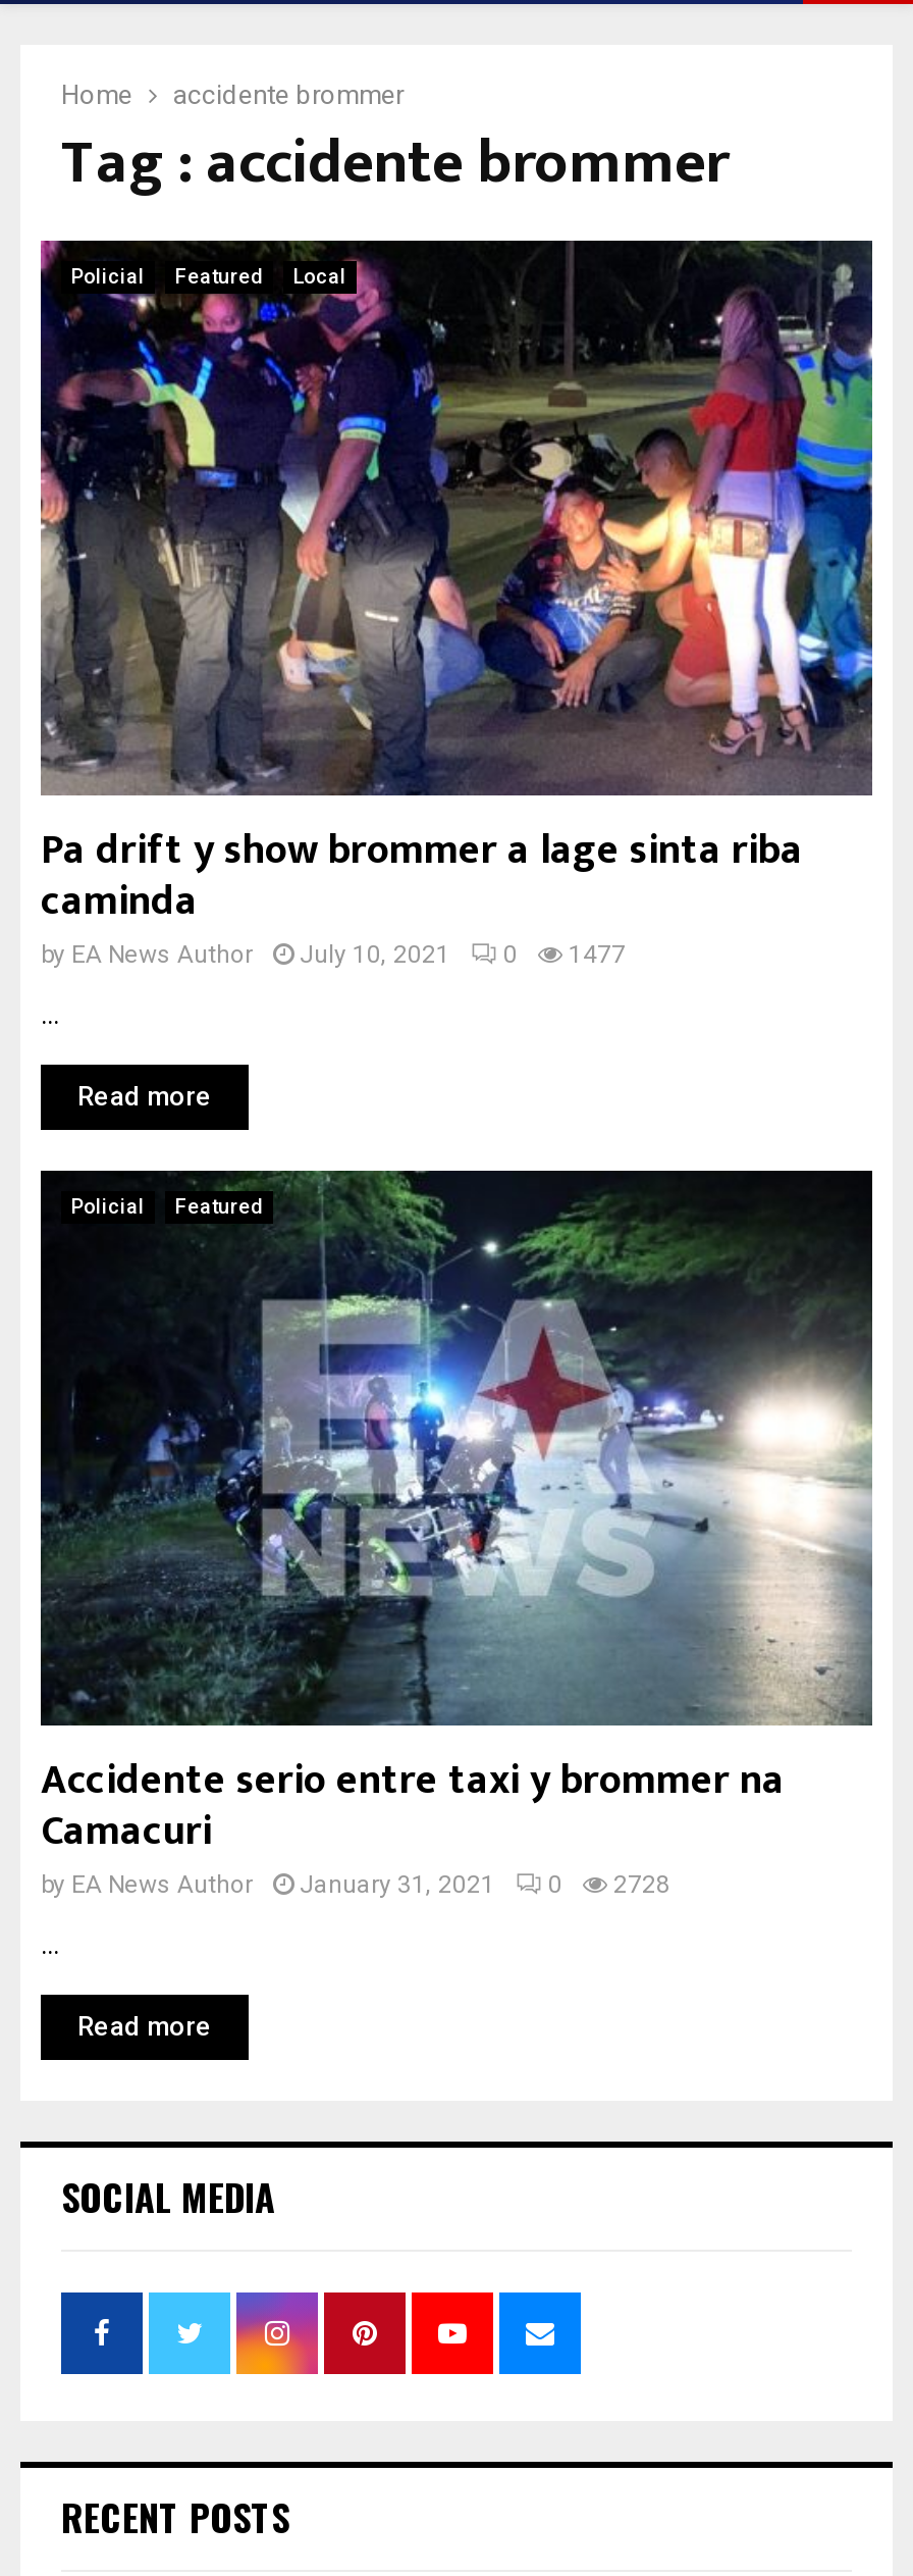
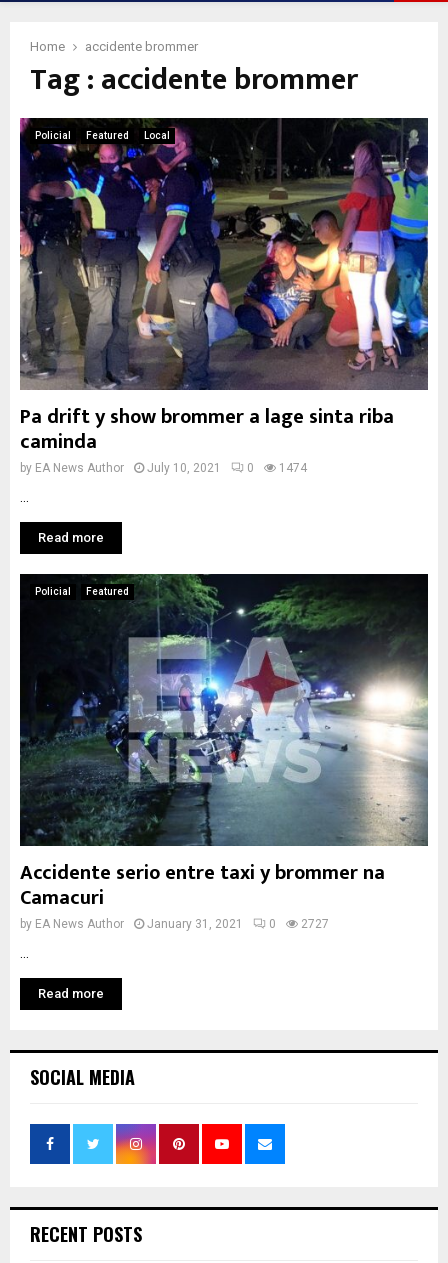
[41,940,626,969] by EA News Author July 10, 2021 0 1477 -> [20,461,307,475] by EA News Author July 10, 2021 0 1474
[41,1870,670,1899] by EA News Author January 31, 2021 0 2728 -> [20,917,329,931] by EA News Author January 31, 2021 0 2727

